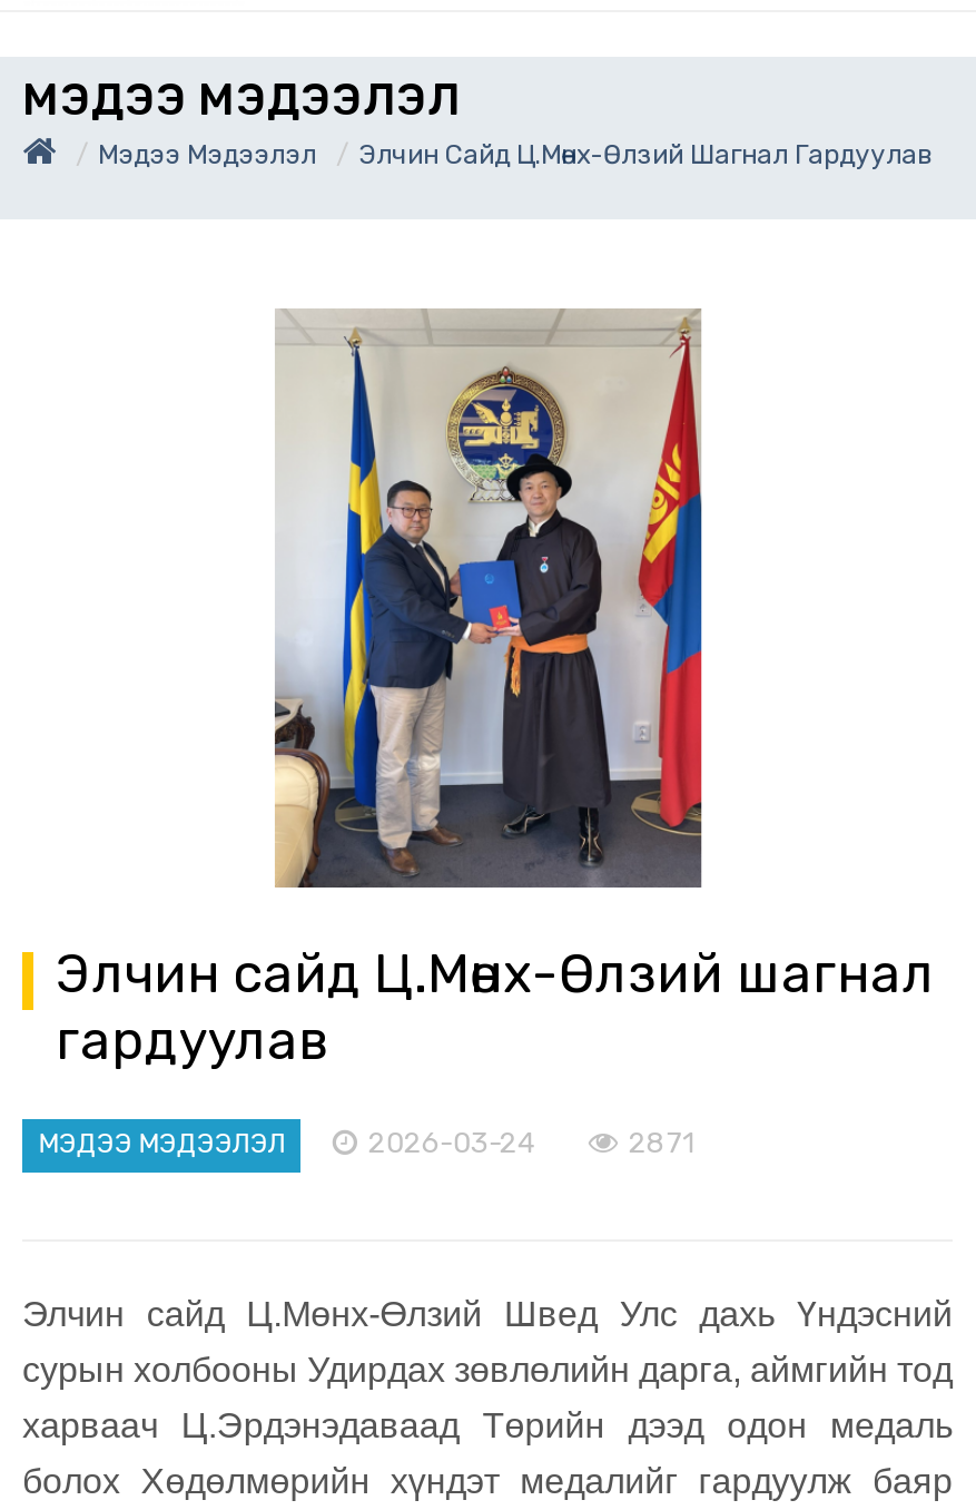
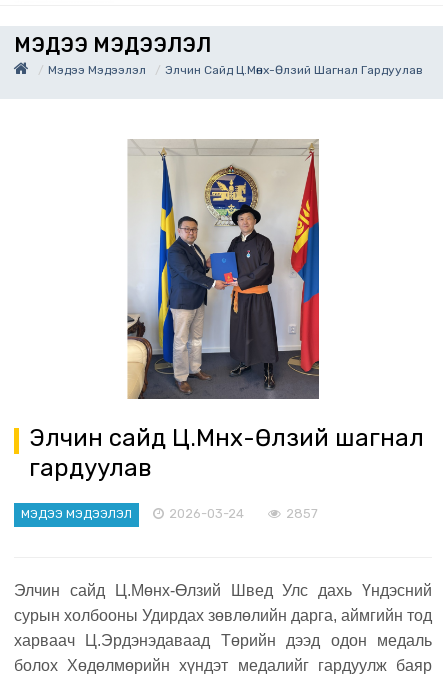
[629,1127,693,1160] 2871 -> [286,506,318,521] 2857

